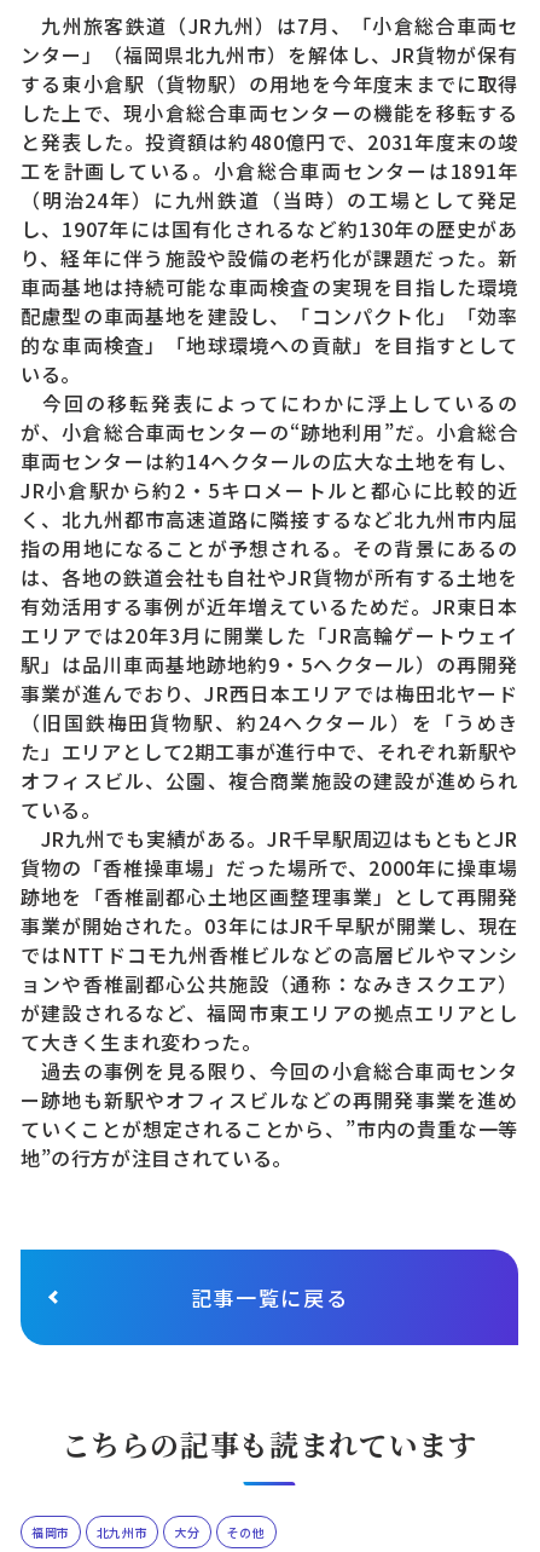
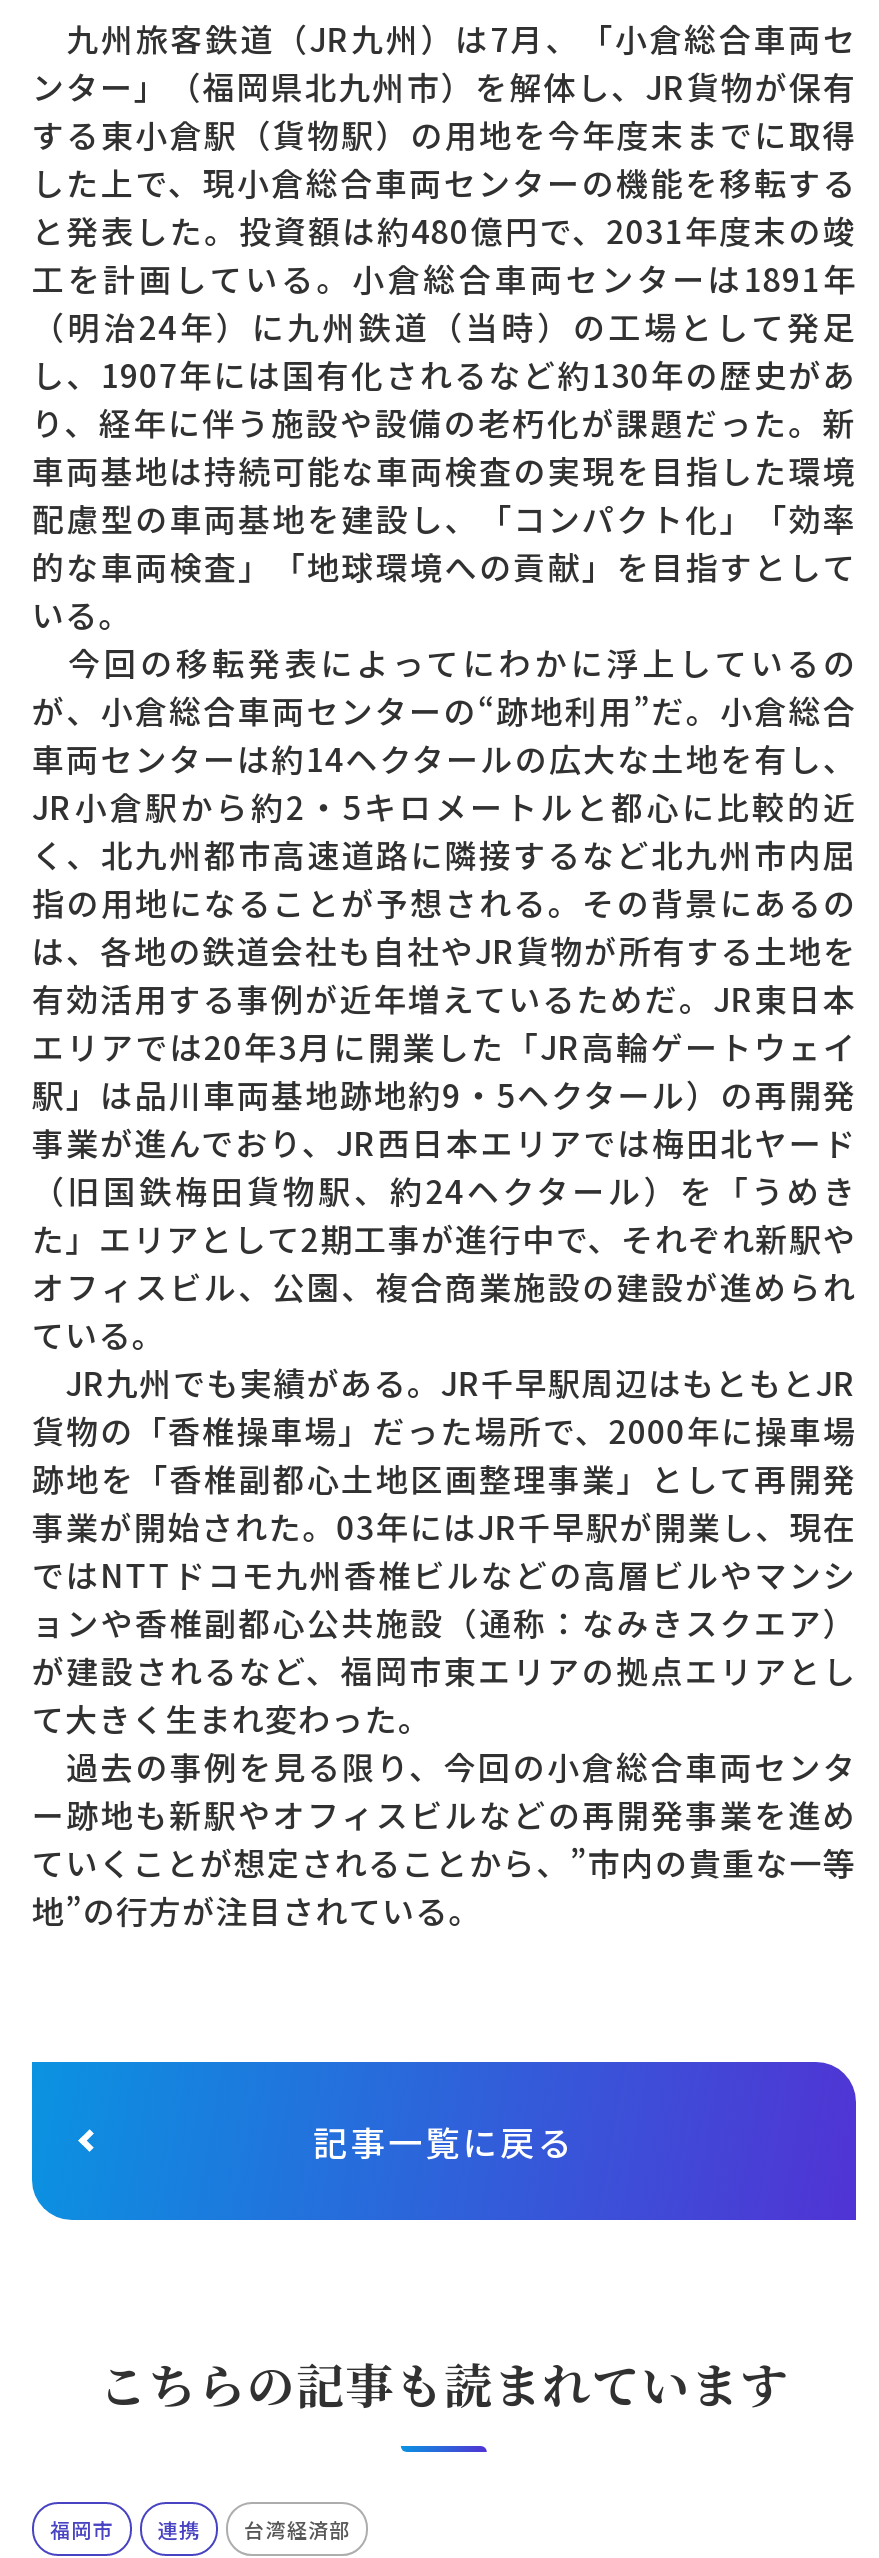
[96,1523,265,1541] 北九州市 | 大分 | その他 -> [158,2514,351,2544] 連携 | 台湾経済部

